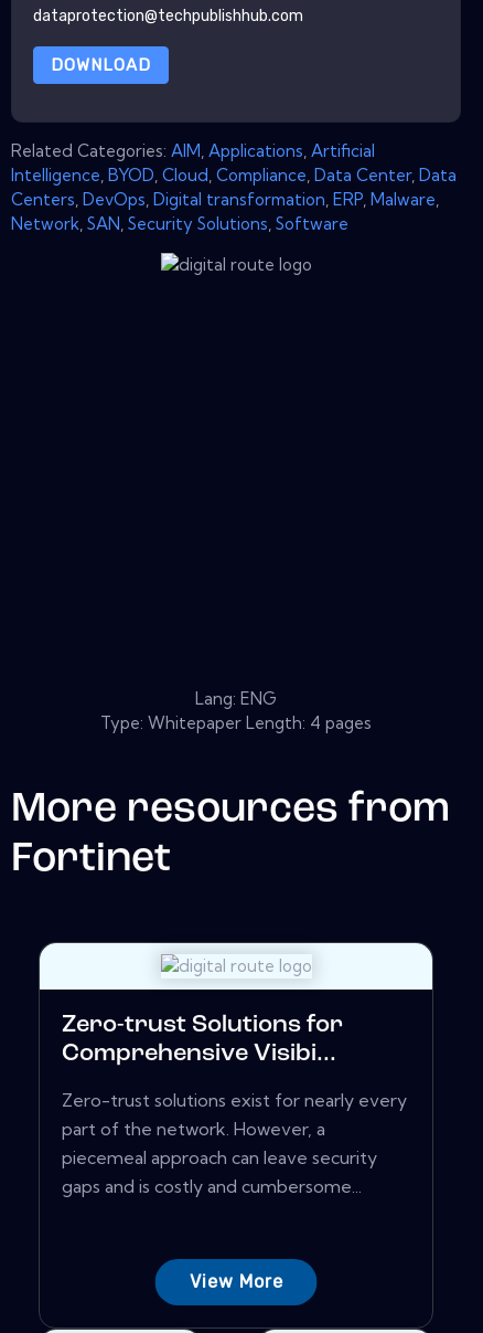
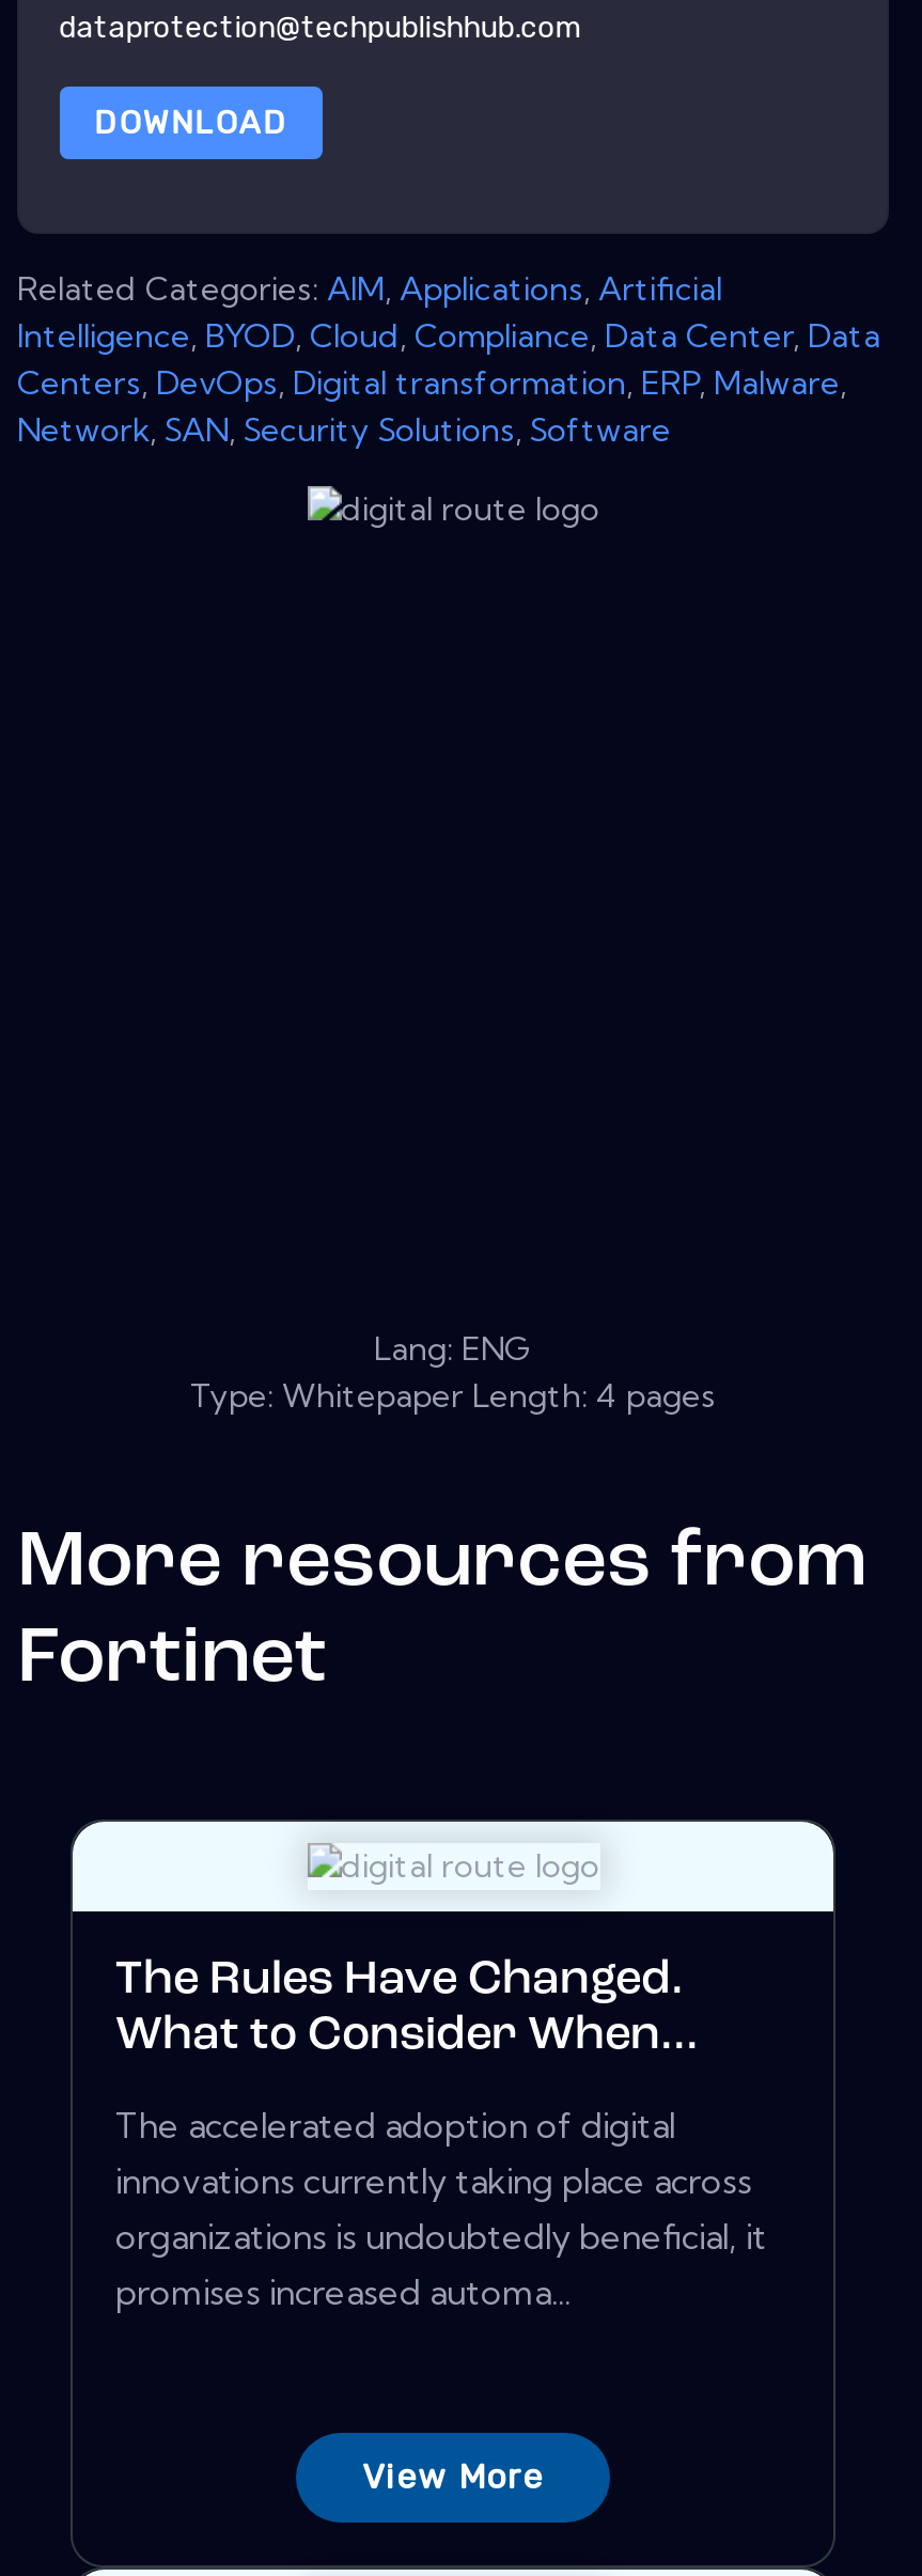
[62,1013,343,1067] Zero-trust Solutions for | Comprehensive Visibi... -> [115,1956,699,2061] The Rules Have Changed. | What to Consider When...
[62,1089,407,1197] Zero-trust solutions exist for nearly every | part of the network. However, a | piecemeal approach can leave security | gaps and is costly and cumbersome... -> [115,2104,767,2313] The accelerated adoption of digital | innovations currently taking place across | organizations is undoubtedly beneficial, it | promises increased automa...

